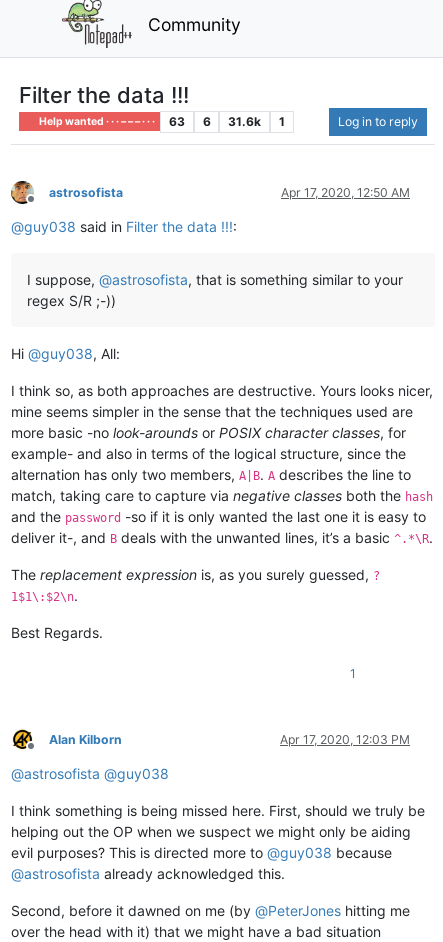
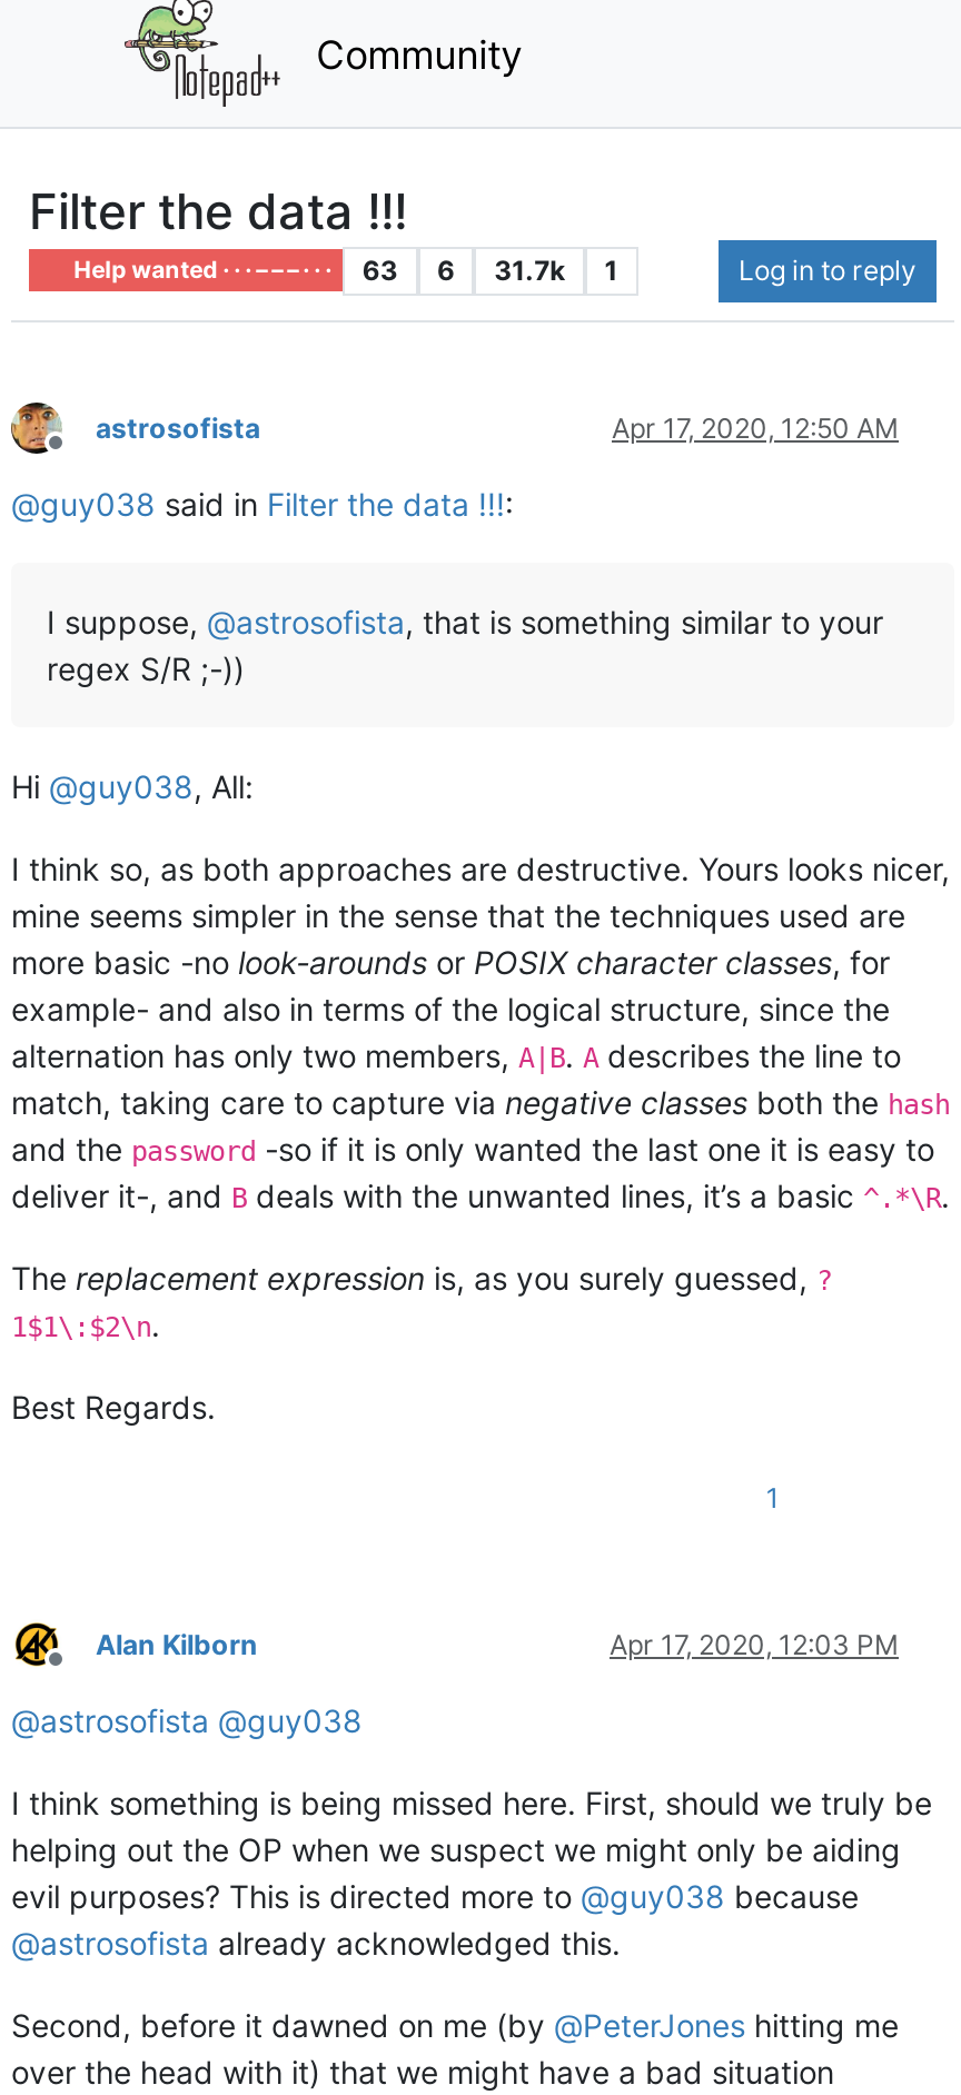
[37,114,285,129] Help wanted · · · – – – · · · 63 6 31.6k 1 -> [69,253,618,286] Help wanted · · · – – – · · · 63 6 31.7k 1

